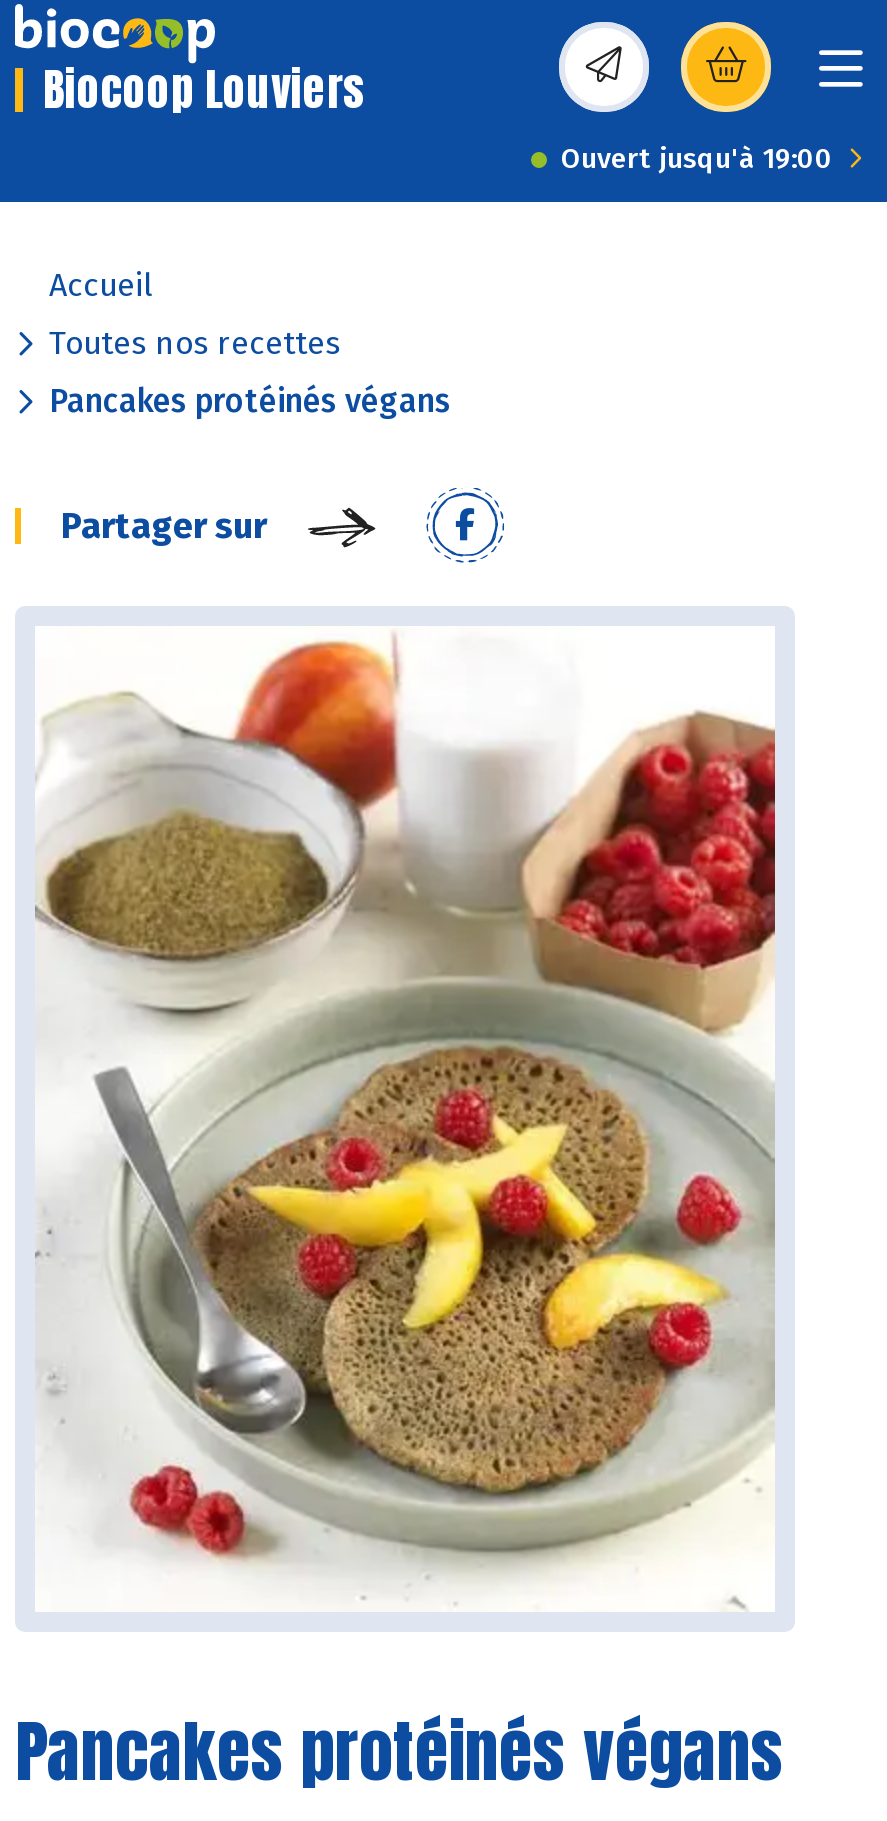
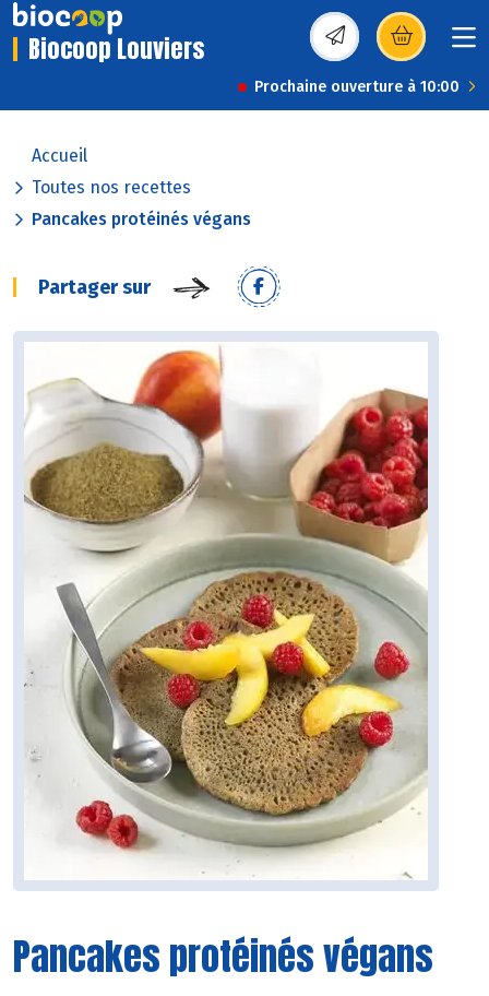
[561,142,833,176] Ouvert jusqu'à 19:00 -> [254,78,460,96] Prochaine ouverture à 10:00

